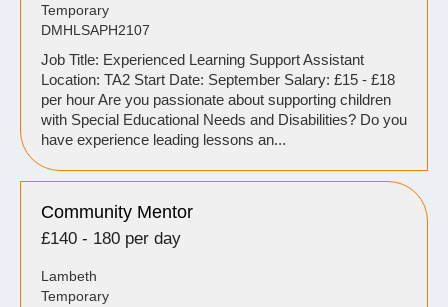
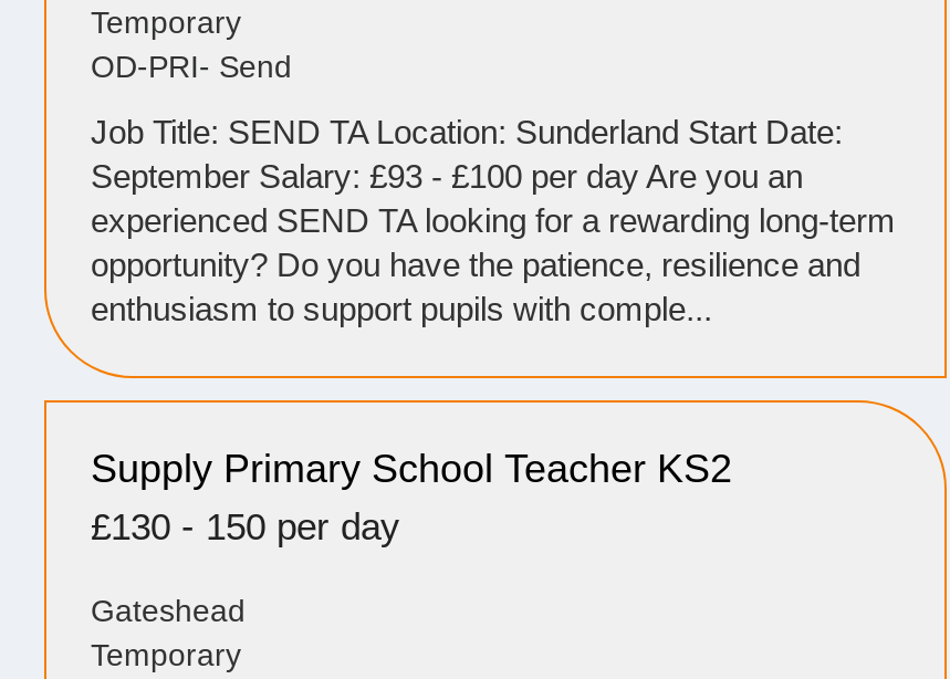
[41,22,150,38] DMHLSAPH2107 -> [91,49,292,84] OD-PRI- Send
[41,51,407,148] Job Title: Experienced Learning Support Assistant | Location: TA2 Start Date: September Salary: £15 - £18 | per hour Are you passionate about supporting children | with Special Educational Needs and Disabilities? Do you | have experience leading lessons an... -> [91,113,896,328] Job Title: SEND TA Location: Sunderland Start Date: | September Salary: £93 - £100 per day Are you an | experienced SEND TA looking for a rewarding long-term | opportunity? Do you have the patience, resilience and | enthusiasm to support pupils with comple...
[41,202,193,248] Community Mentor | £140 - 180 per day -> [91,447,732,549] Supply Primary School Teacher KS2 | £130 - 150 per day
[41,268,97,284] Lambeth -> [91,593,246,629] Gateshead

